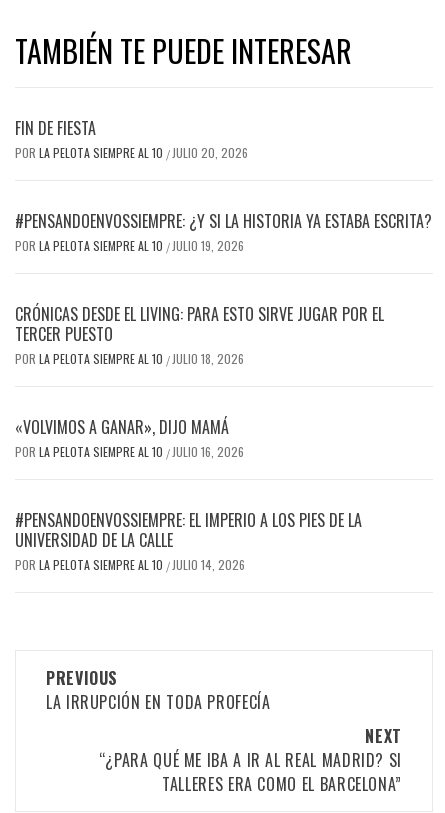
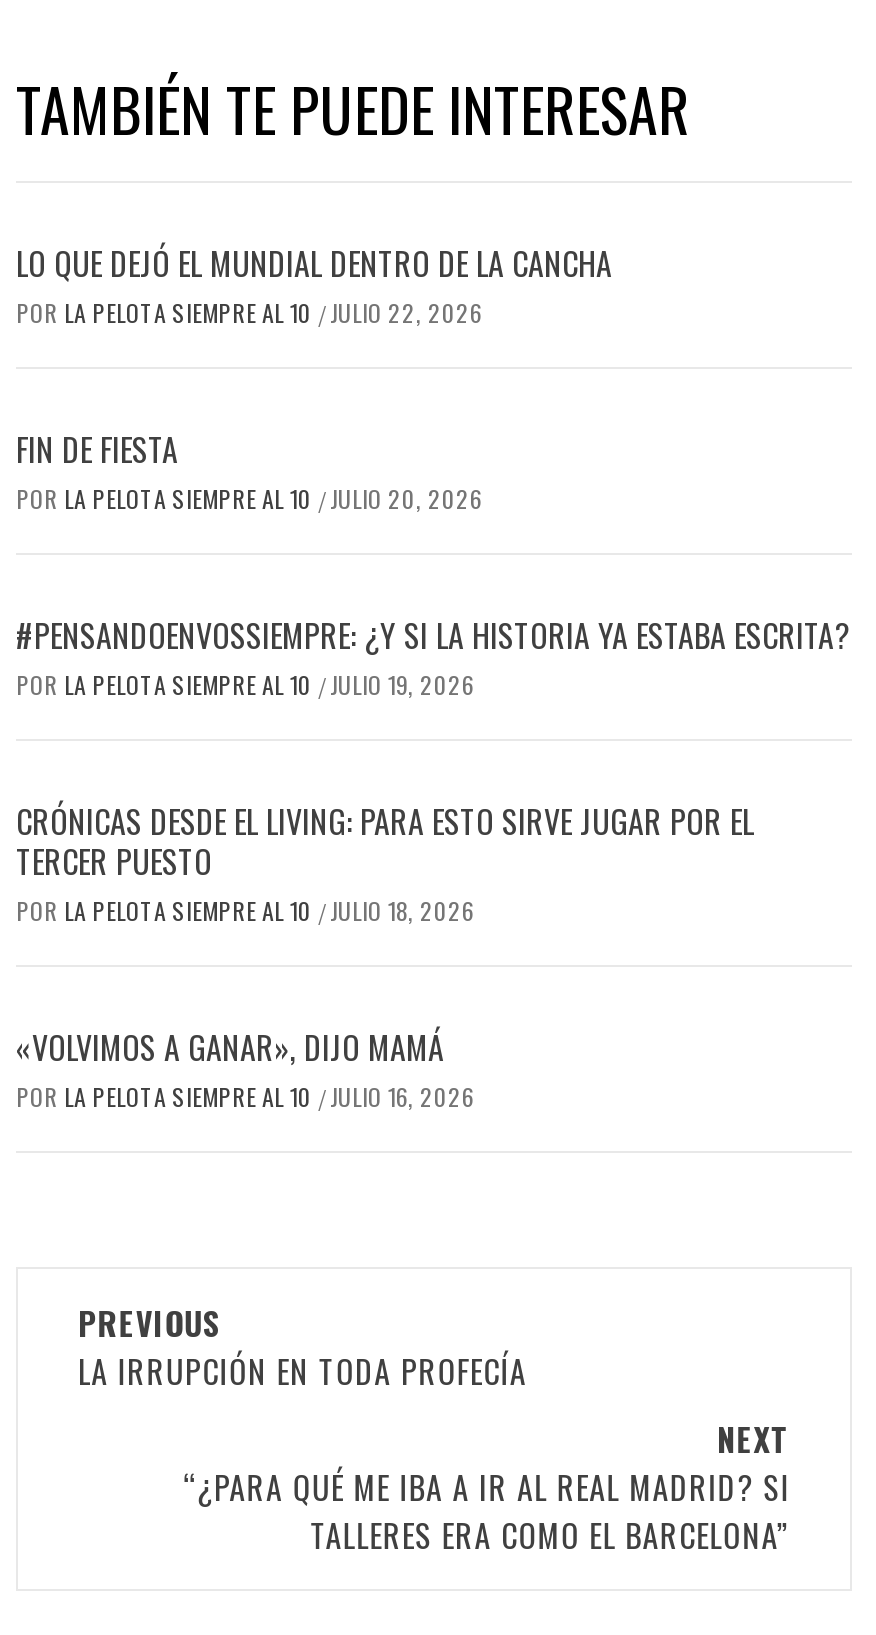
none -> [16,239,612,329] LO QUE DEJÓ EL MUNDIAL DENTRO DE LA CANCHA | POR LA PELOTA SIEMPRE AL 10 / JULIO 22, 2026
moved [15,116,432,460] -> [16,425,850,1113]: FIN DE FIESTA | POR LA PELOTA SIEMPRE AL 10 / JULIO 20, 2026 | #PENSANDOENVOSSIEMPRE: ¿Y SI LA HISTORIA YA ESTABA ESCRITA? | ... | «VOLVIMOS A GANAR», DIJO MAMÁ | POR LA PELOTA SIEMPRE AL 10 / JULIO 16, 2026
[15,508,362,573] #PENSANDOENVOSSIEMPRE: EL IMPERIO A LOS PIES DE LA | UNIVERSIDAD DE LA CALLE | POR LA PELOTA SIEMPRE AL 10 / JULIO 14, 2026 -> none

